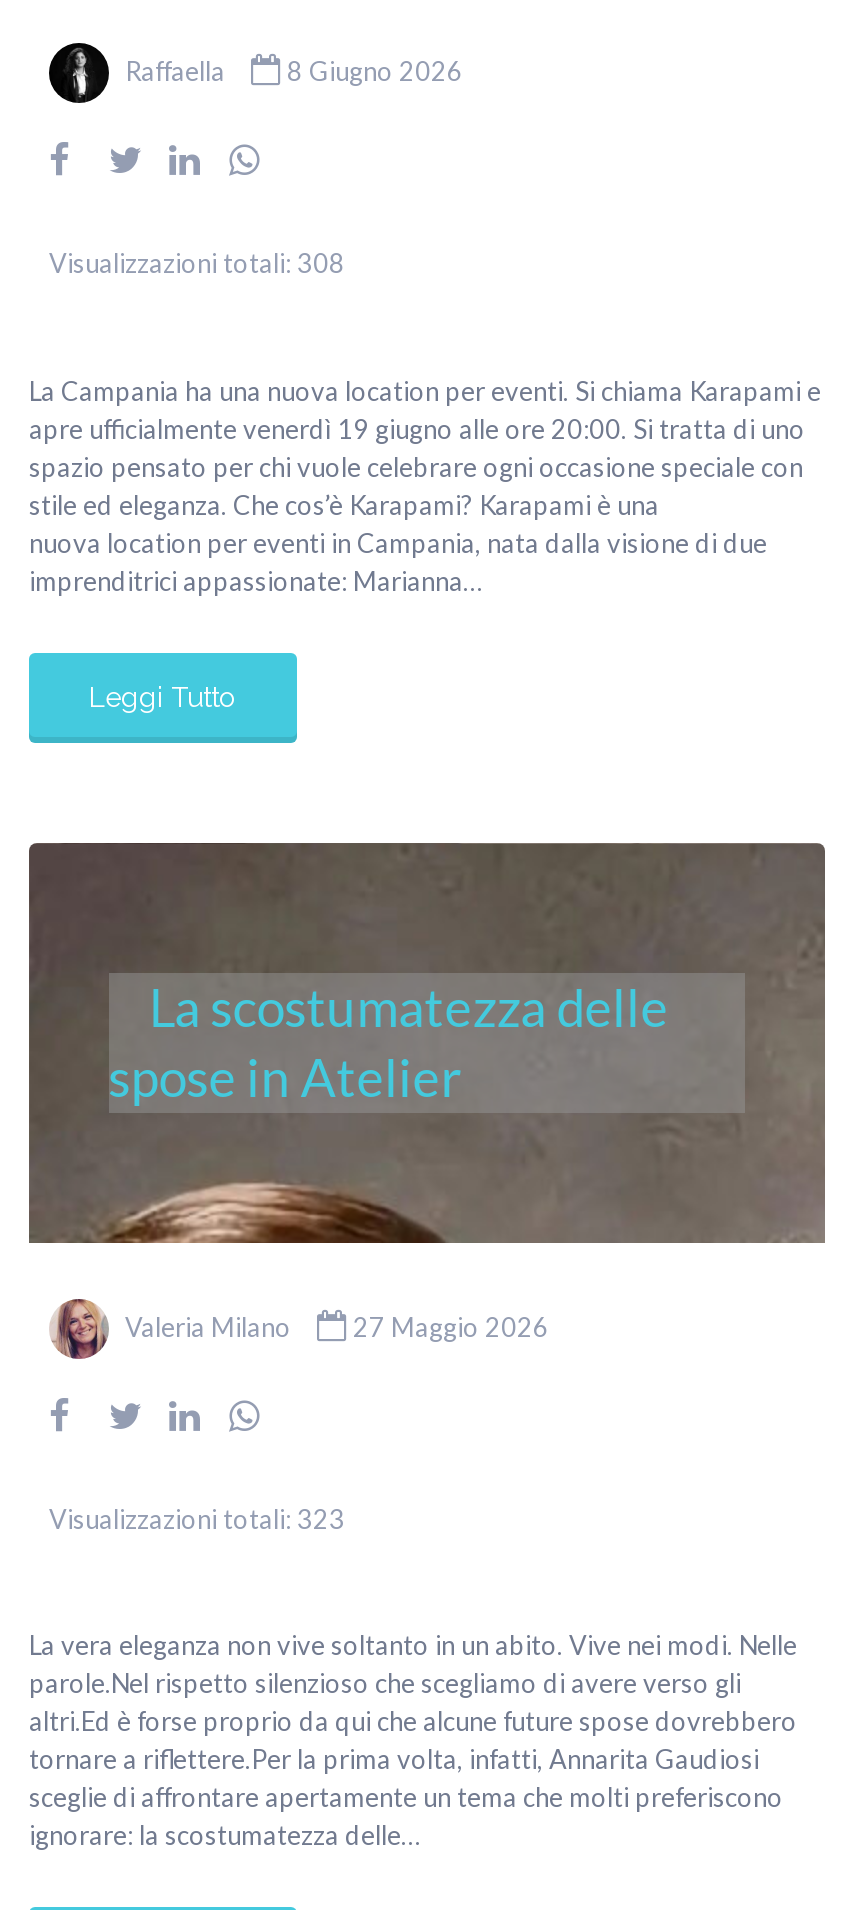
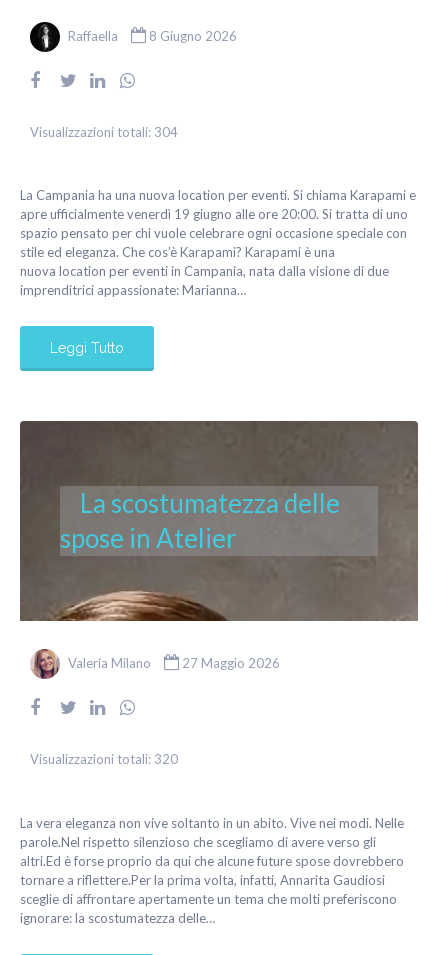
[49,247,345,279] Visualizzazioni totali: 308 -> [30,123,178,139] Visualizzazioni totali: 304
[49,1502,345,1534] Visualizzazioni totali: 323 -> [30,751,178,767] Visualizzazioni totali: 320

